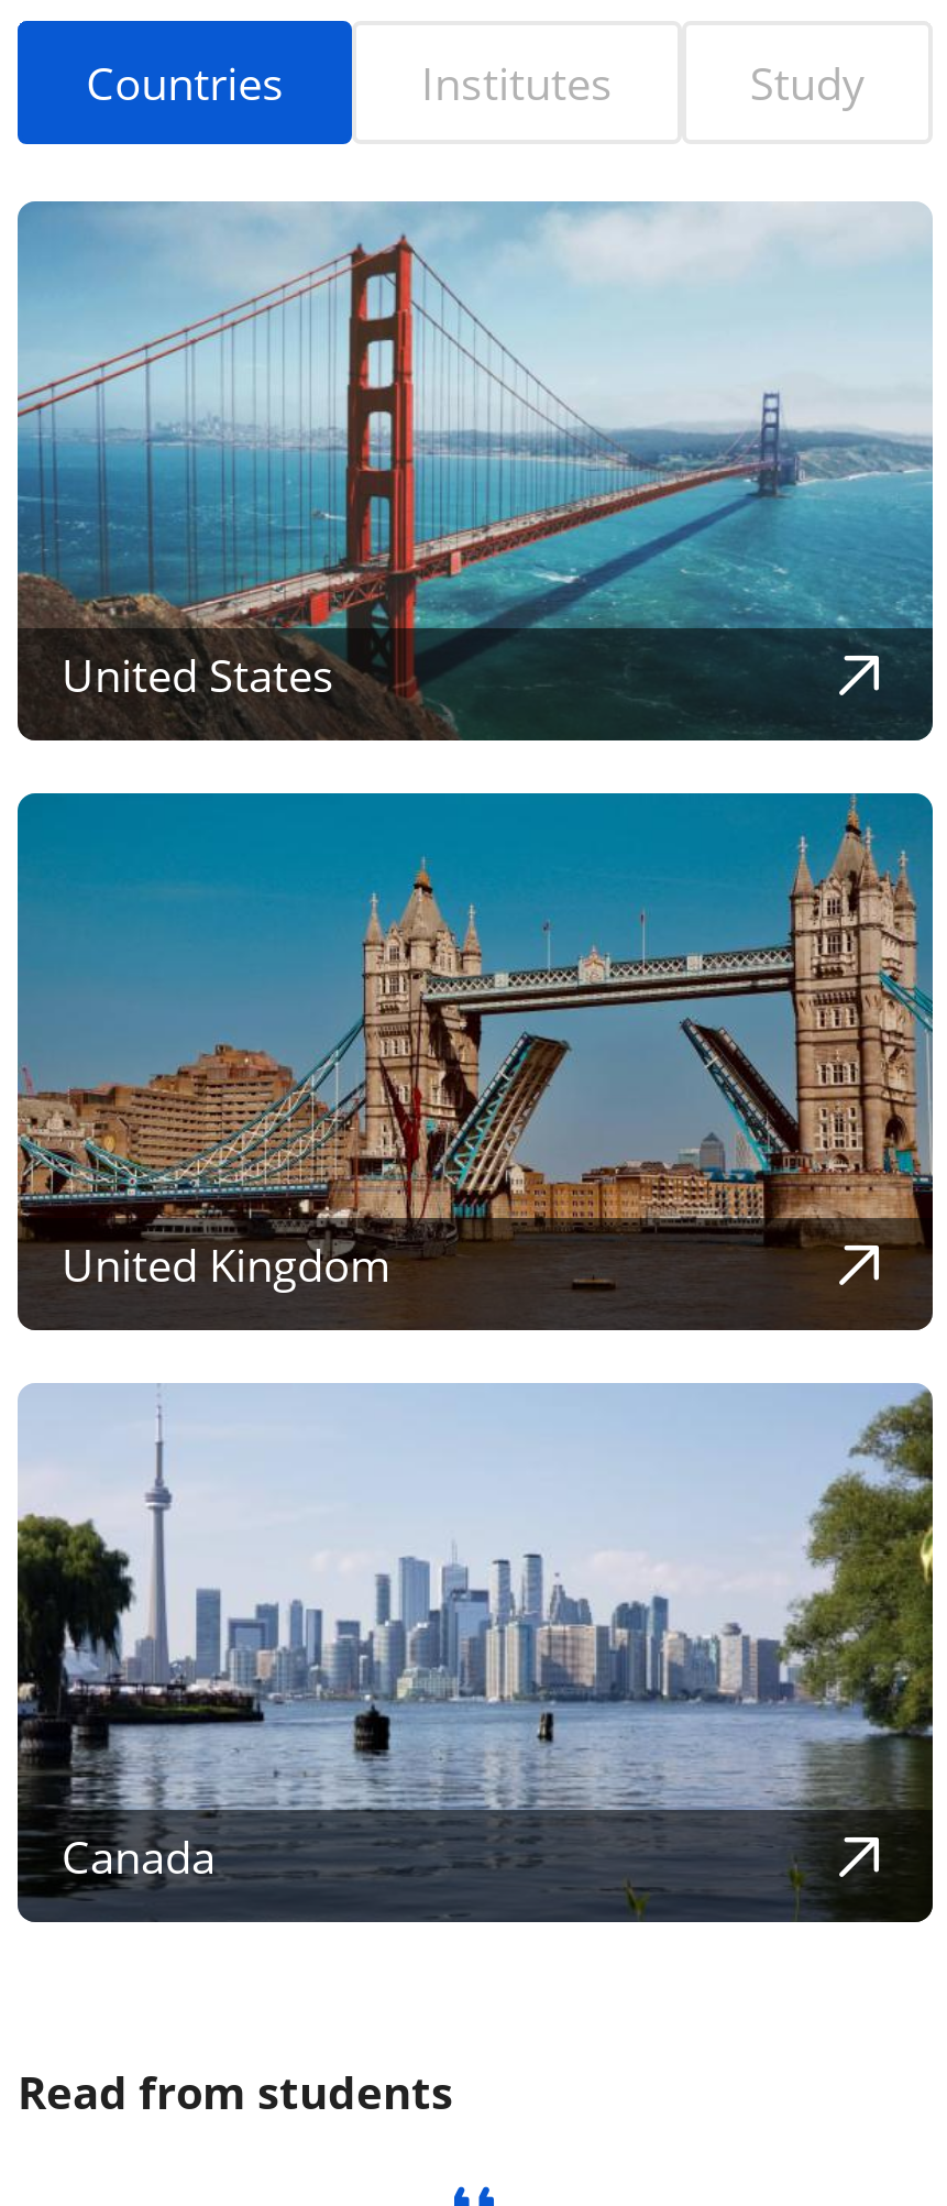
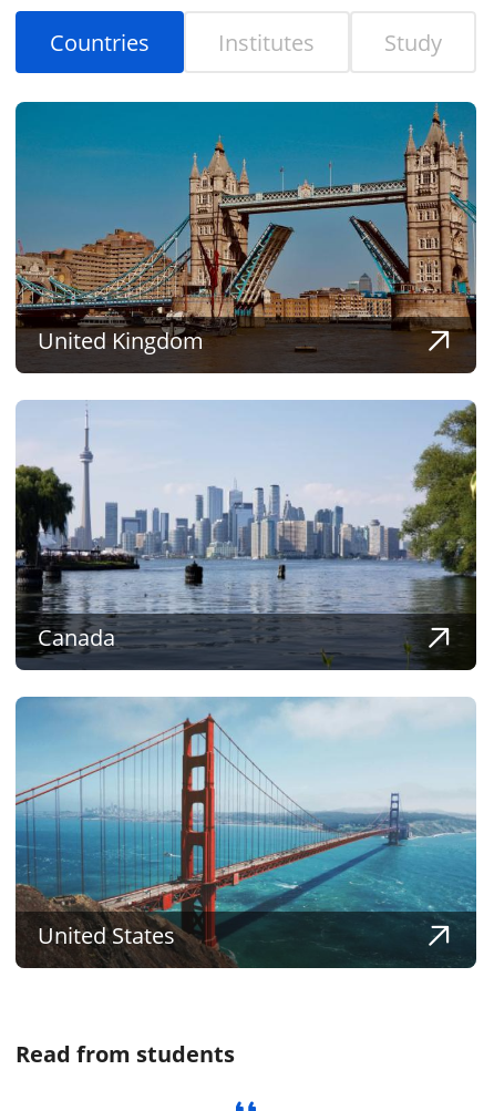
moved [15,201,935,738] -> [14,697,477,968]: [image] | United States
moved [13,795,937,1887] -> [13,103,478,653]: [image] | United Kingdom | Canada

